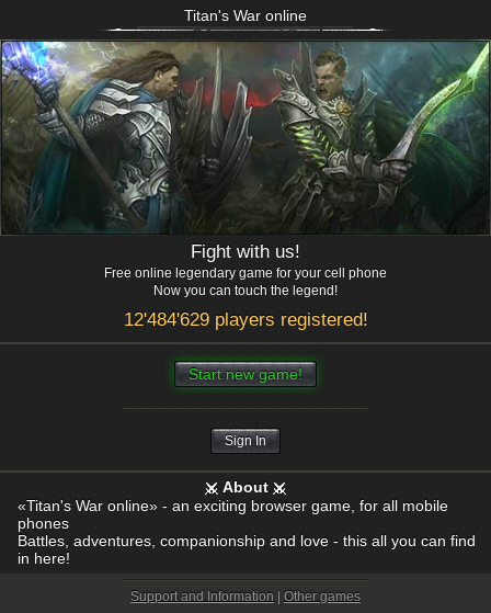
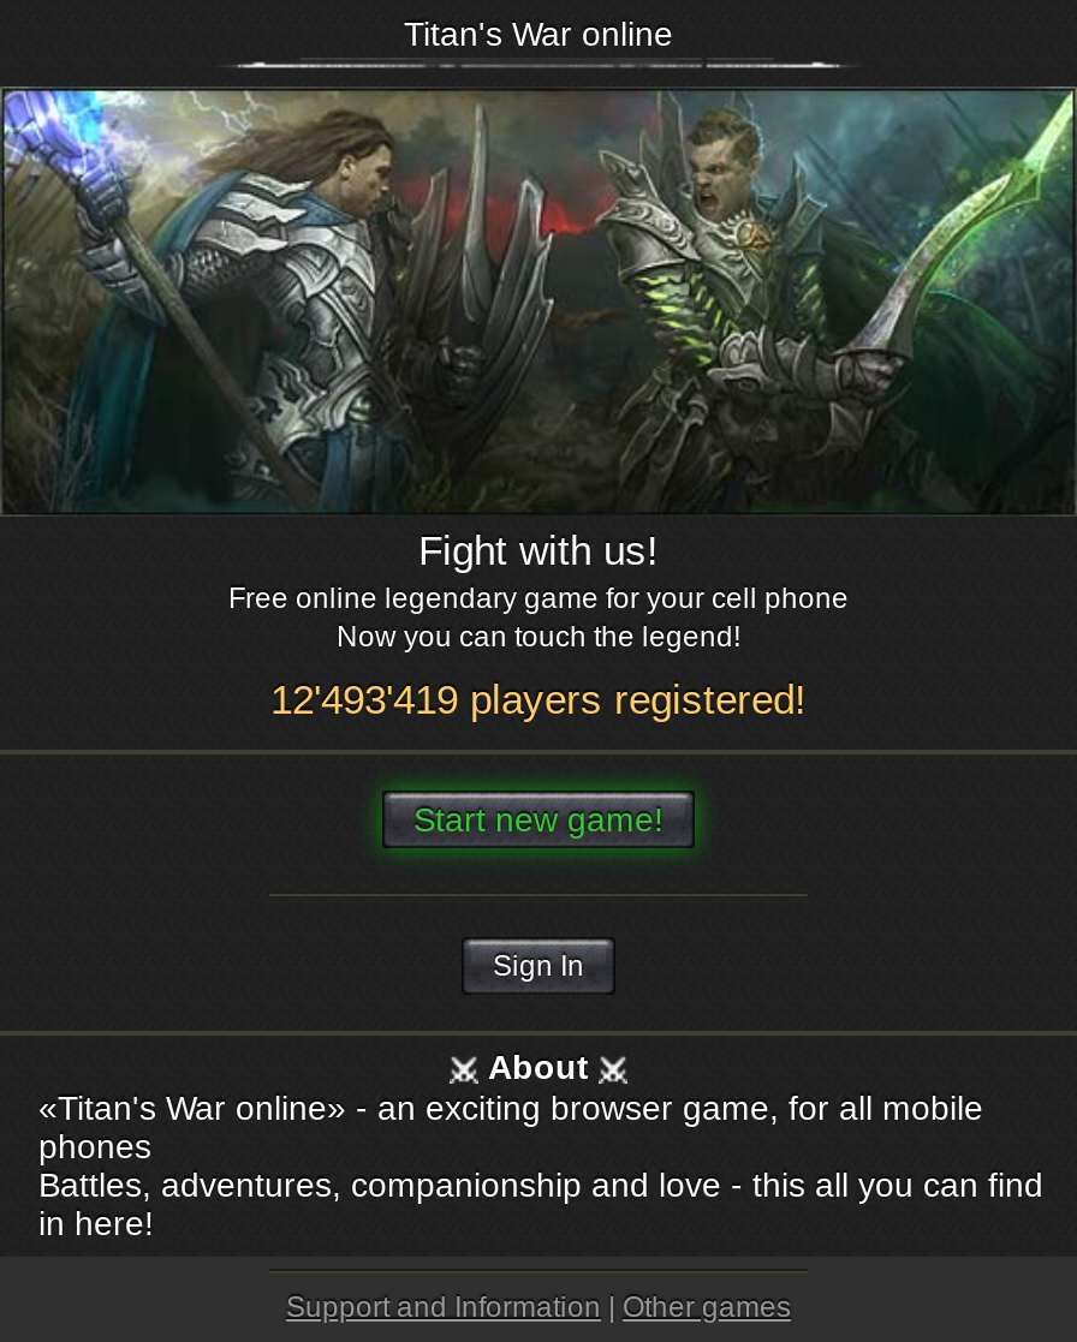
[123,309,368,330] 12'484'629 players registered! -> [270,678,807,724] 12'493'419 players registered!

